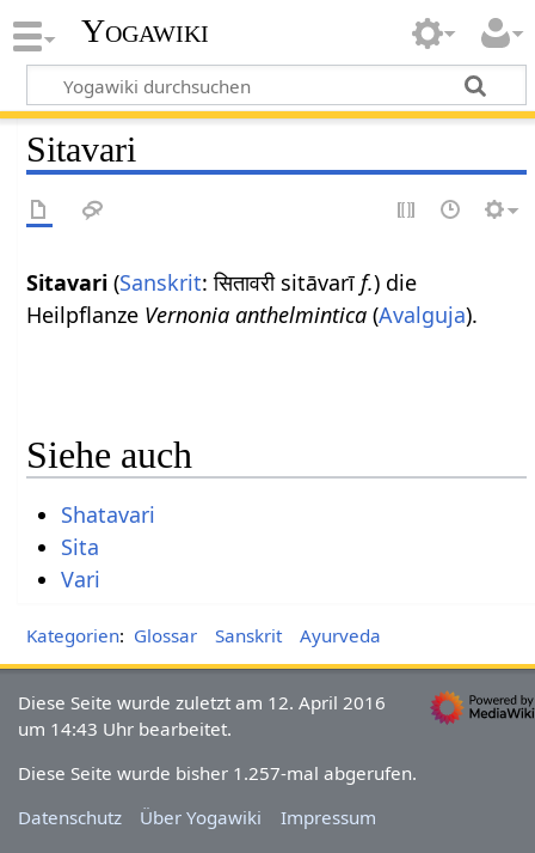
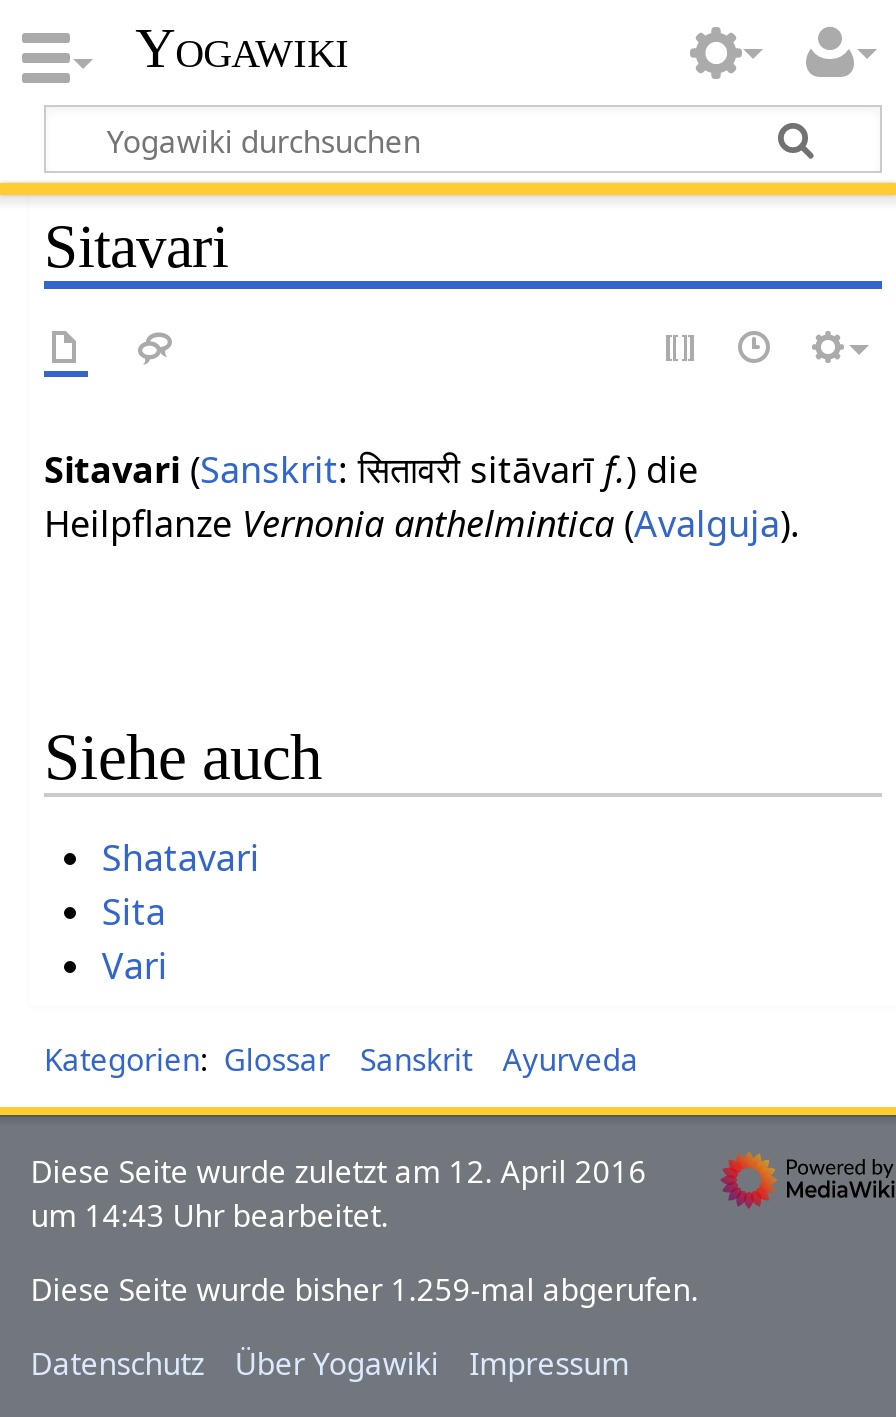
[18,761,417,784] Diese Seite wurde bisher 1.257-mal abgerufen. -> [30,1268,698,1308] Diese Seite wurde bisher 1.259-mal abgerufen.

